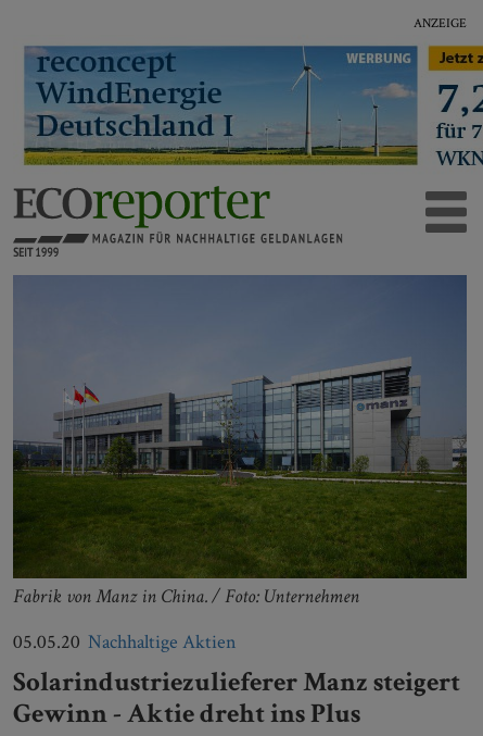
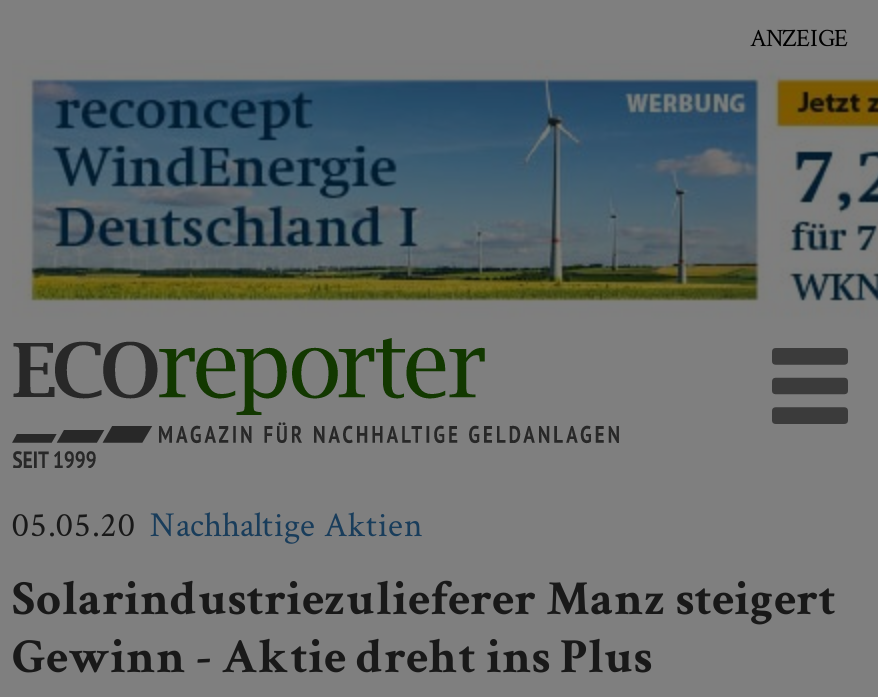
[12,274,468,608] [image] | Fabrik von Manz in China. / Foto: Unternehmen -> none

